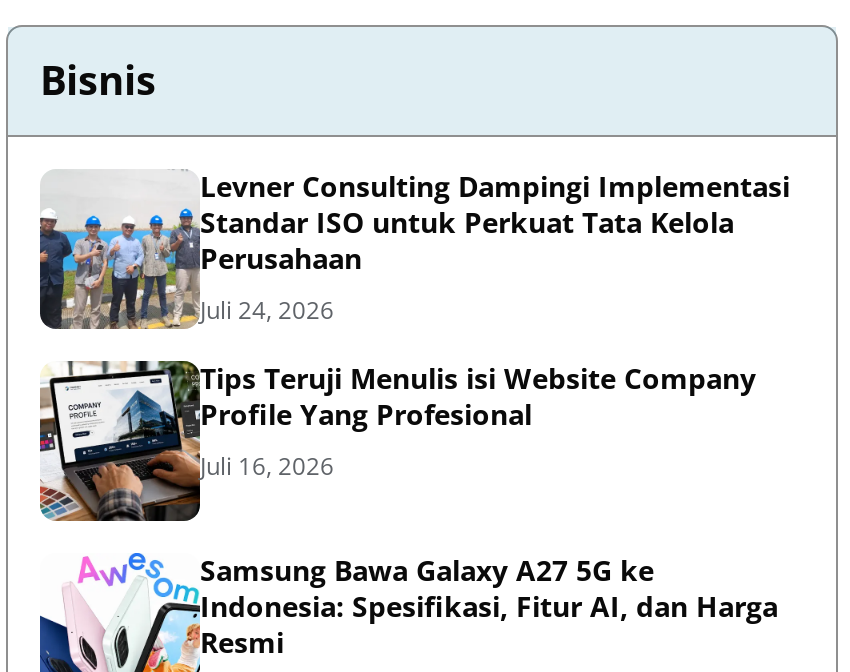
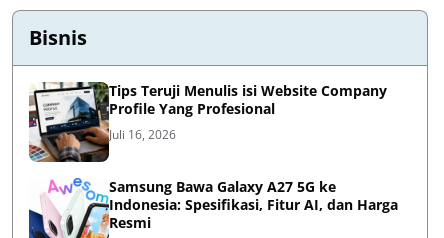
[38,167,790,330] [image] | Levner Consulting Dampingi Implementasi | Standar ISO untuk Perkuat Tata Kelola | Perusahaan | Juli 24, 2026 -> none

